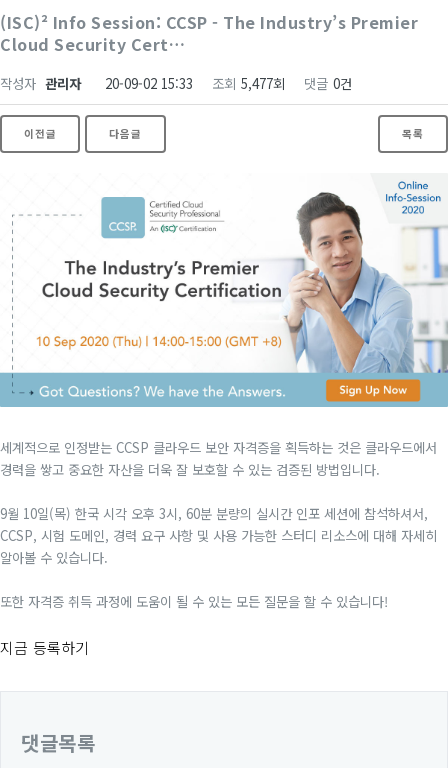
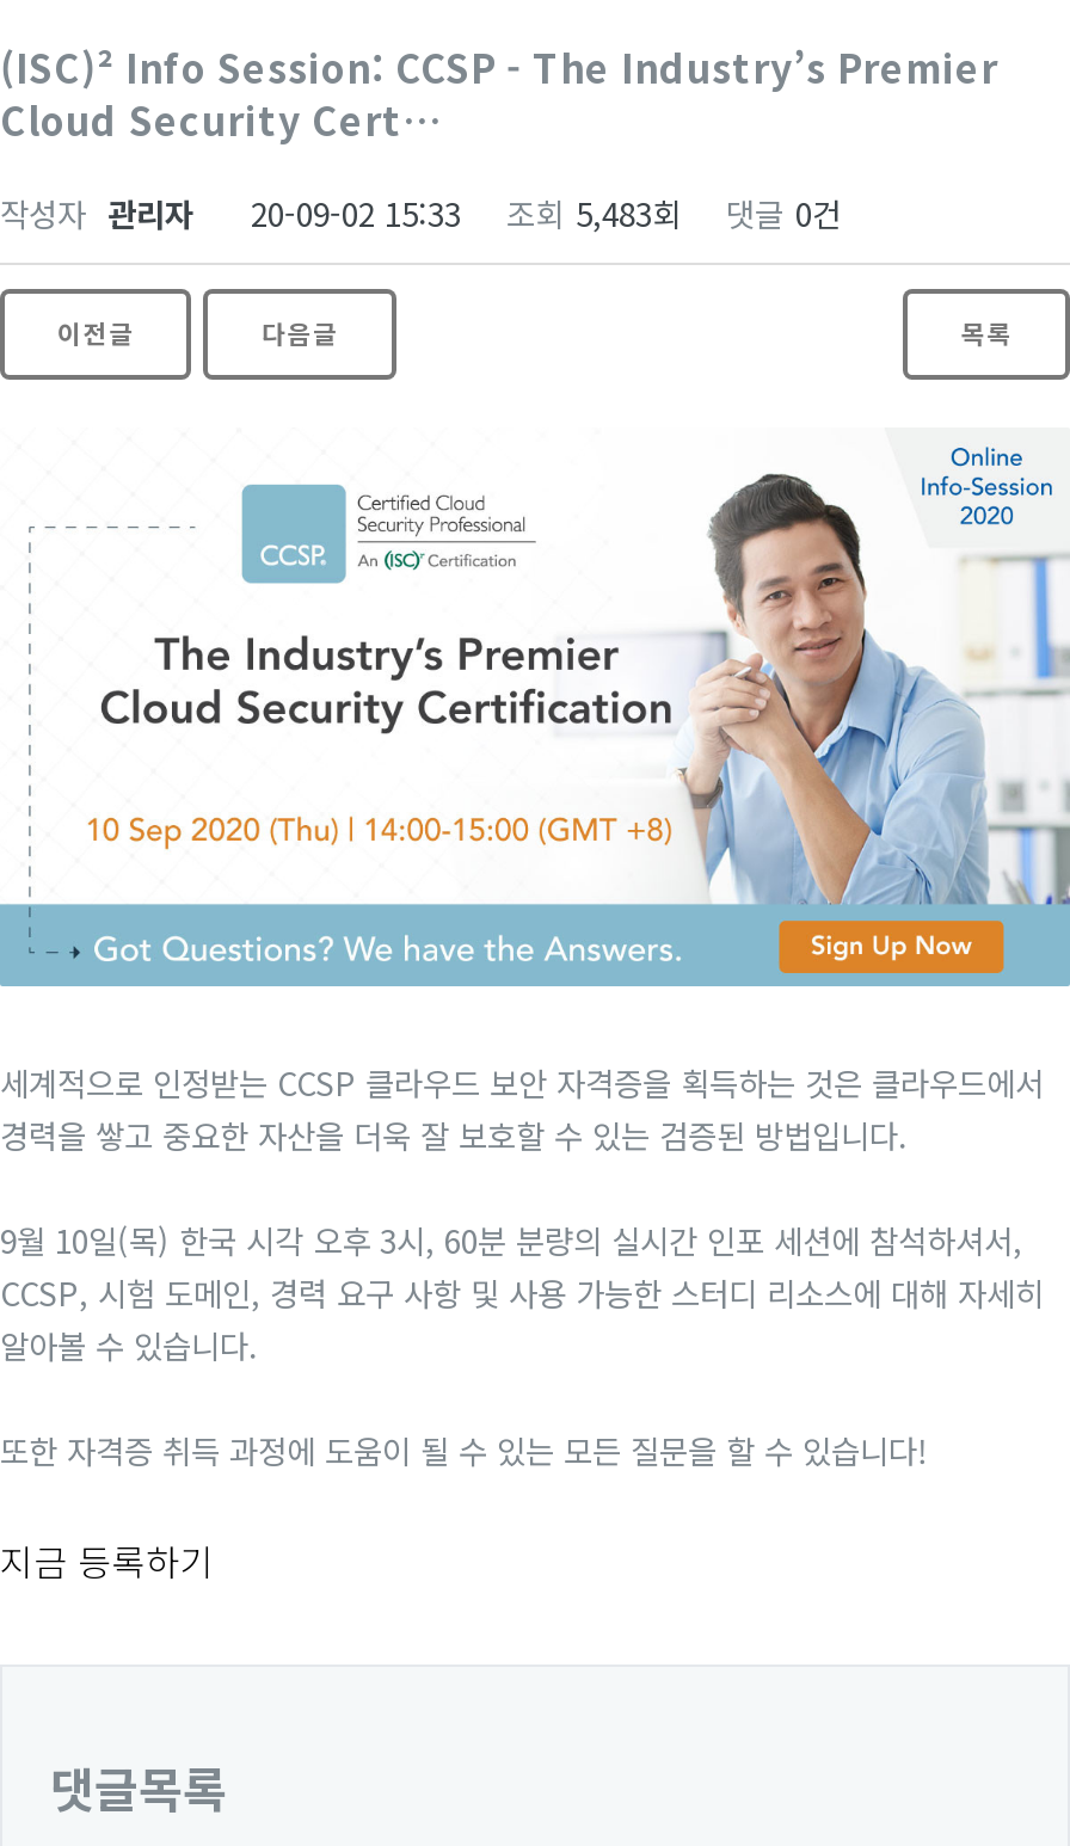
[0,74,352,93] 작성자 관리자 20-09-02 15:33 조회 5,477회 댓글 0건 -> [0,192,841,237] 작성자 관리자 20-09-02 15:33 조회 5,483회 댓글 0건

